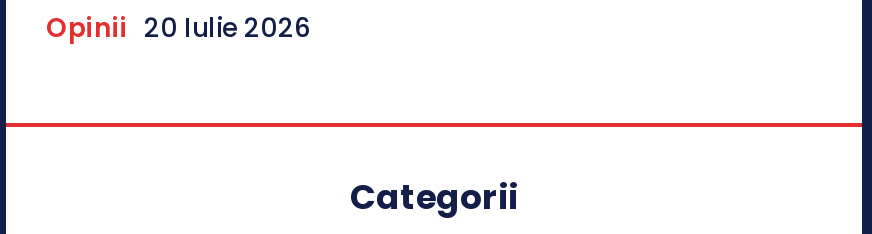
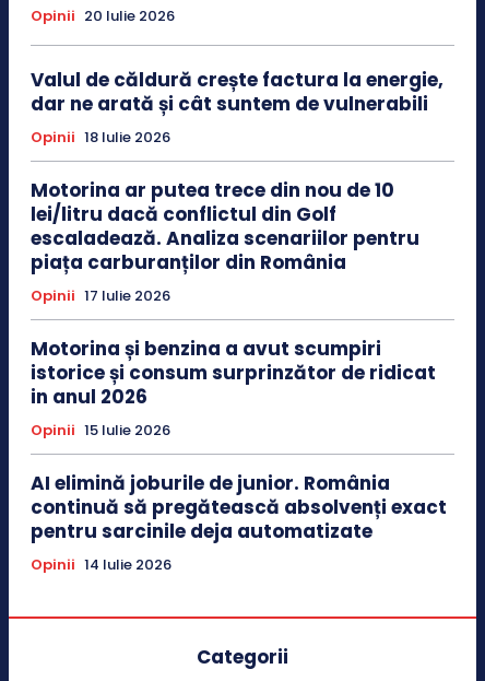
none -> [31,67,447,575] Valul de căldură crește factura la energie, | dar ne arată și cât suntem de vulnerabili | Opinii 18 Iulie 2026 | Motorina ar putea trece din nou de 10 | lei/litru dacă conflictul din Golf | escaladează. Analiza scenariilor pentru | piața carburanților din România | Opinii 17 Iulie 2026 | Motorina și benzina a avut scumpiri | istorice și consum surprinzător de ridicat | in anul 2026 | Opinii 15 Iulie 2026 | AI elimină joburile de junior. România | continuă să pregătească absolvenți exact | pentru sarcinile deja automatizate | Opinii 14 Iulie 2026

